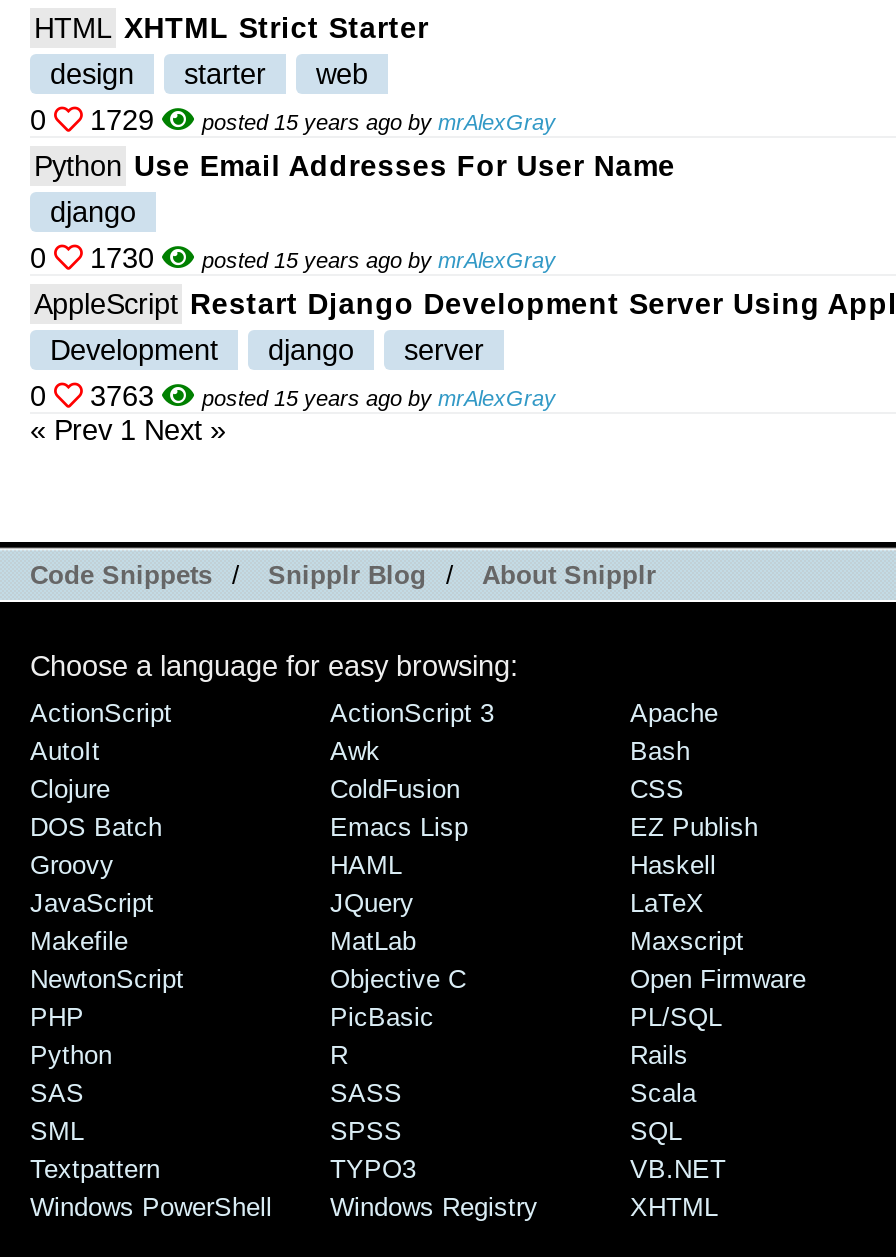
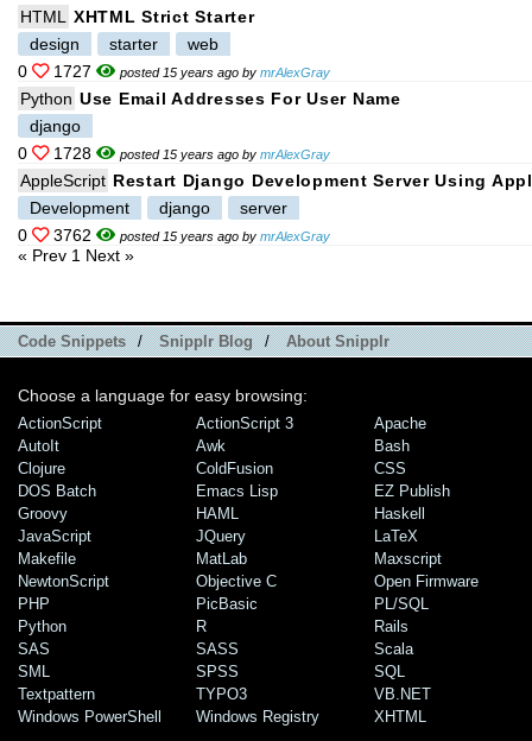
[30,103,556,135] 0 1729 posted 15 years ago by mrAlexGray -> [18,61,330,80] 0 1727 posted 15 years ago by mrAlexGray
[30,241,556,273] 0 1730 posted 15 years ago by mrAlexGray -> [18,143,330,162] 0 1728 posted 15 years ago by mrAlexGray
[30,379,556,411] 0 3763 posted 15 years ago by mrAlexGray -> [18,225,330,244] 0 3762 posted 15 years ago by mrAlexGray

